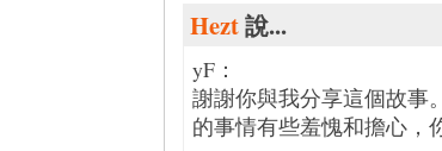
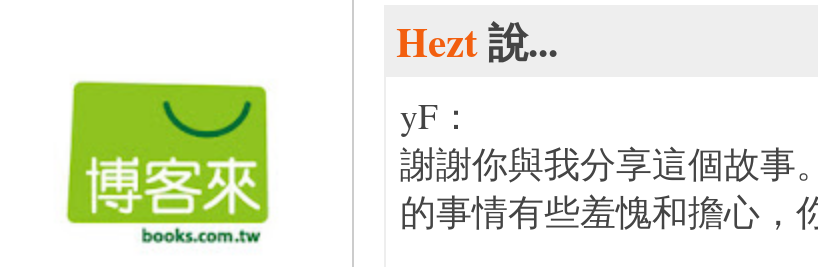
none -> [64,79,272,245] [image]

